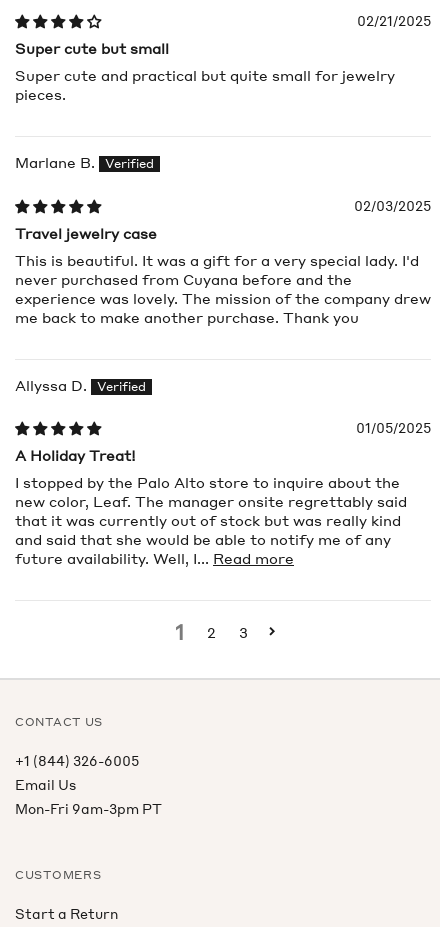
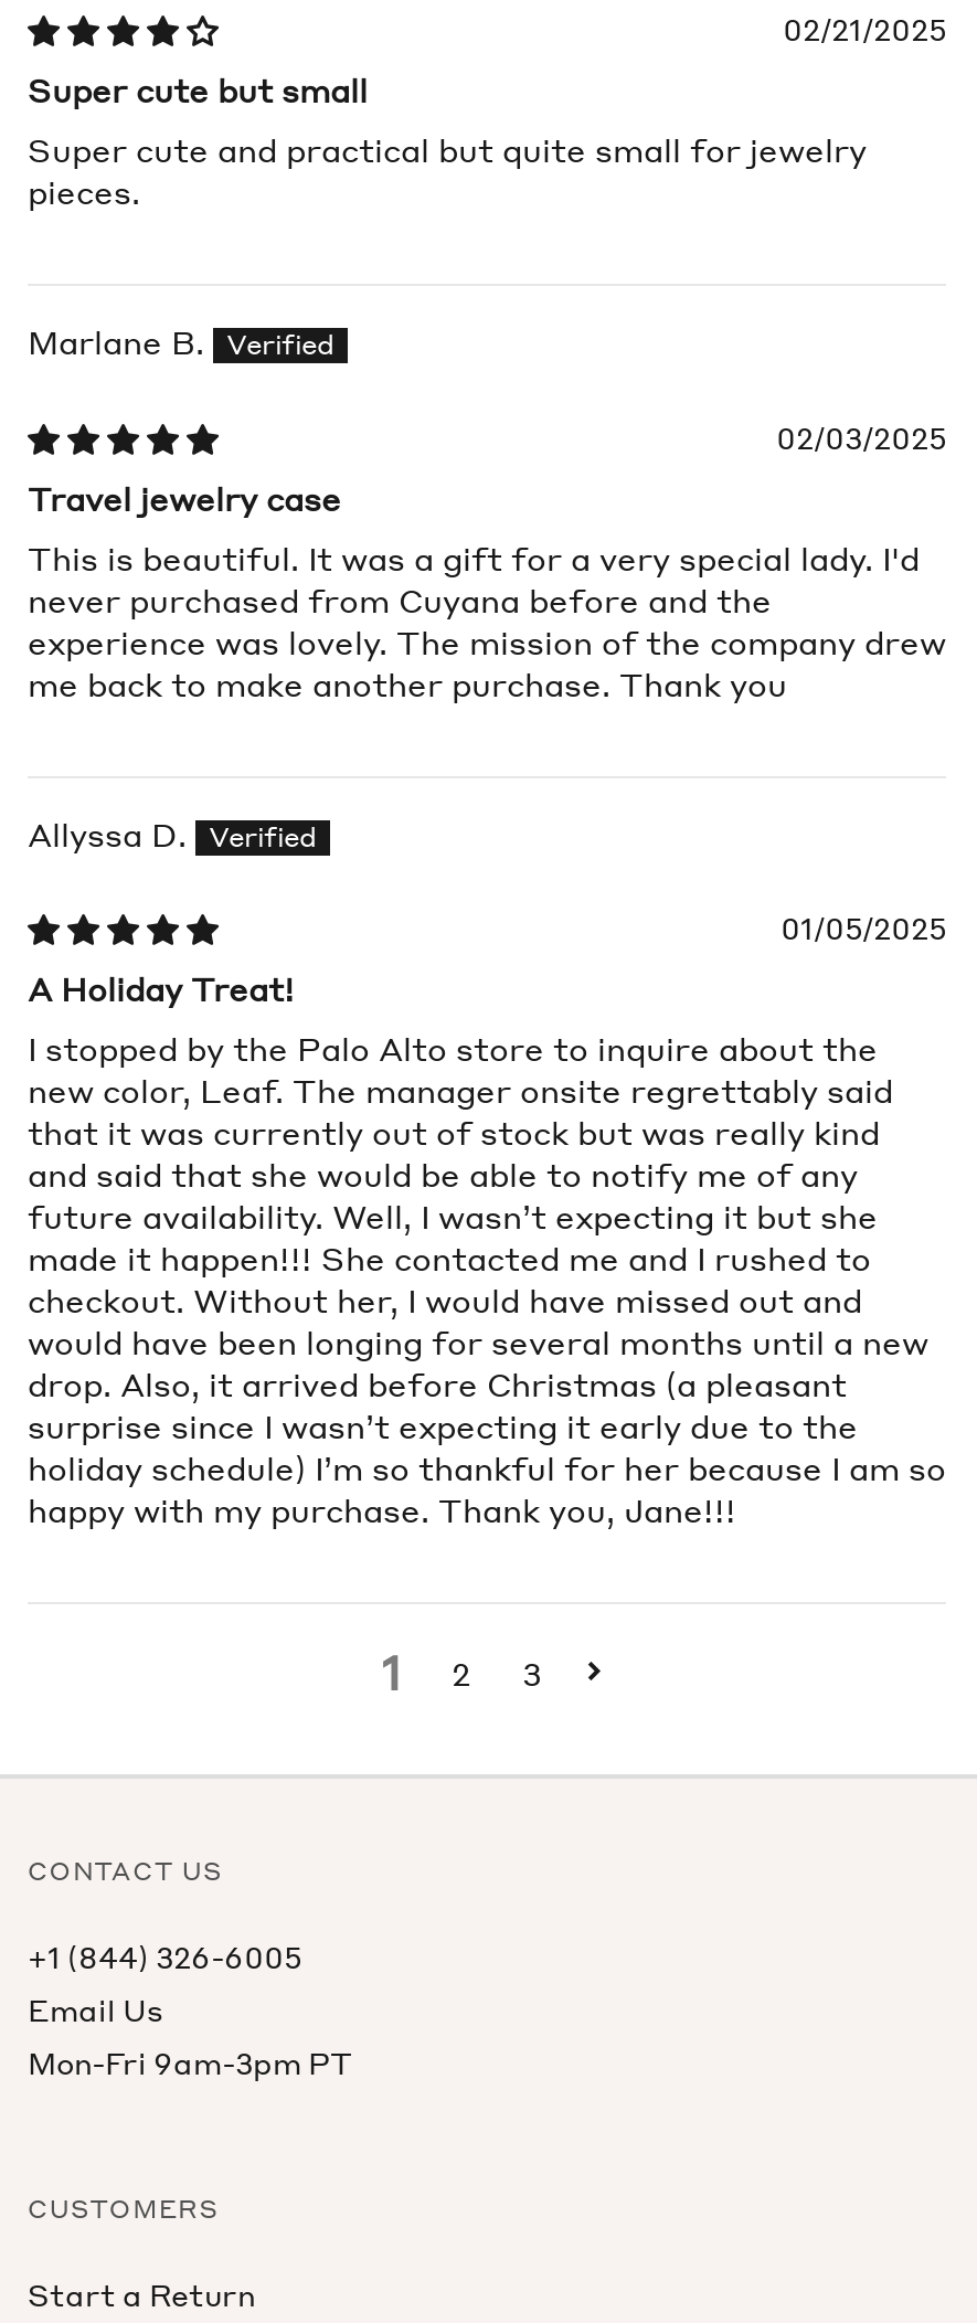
[15,549,294,567] future availability. Well, I... Read more -> [28,1196,946,1530] future availability. Well, I wasn’t expecting it but she | made it happen!!! She contacted me and I rushed to | checkout. Without her, I would have missed out and | would have been longing for several months until a new | drop. Also, it arrived before Christmas (a pleasant | surprise since I wasn’t expecting it early due to the | holiday schedule) I’m so thankful for her because I am so | happy with my purchase. Thank you, Jane!!!

